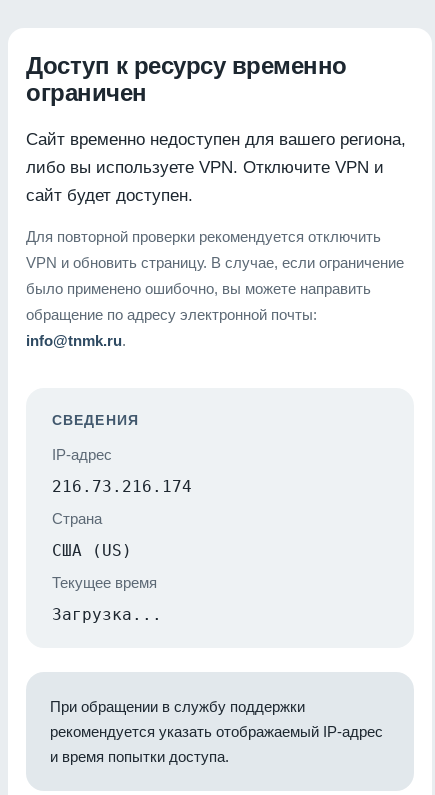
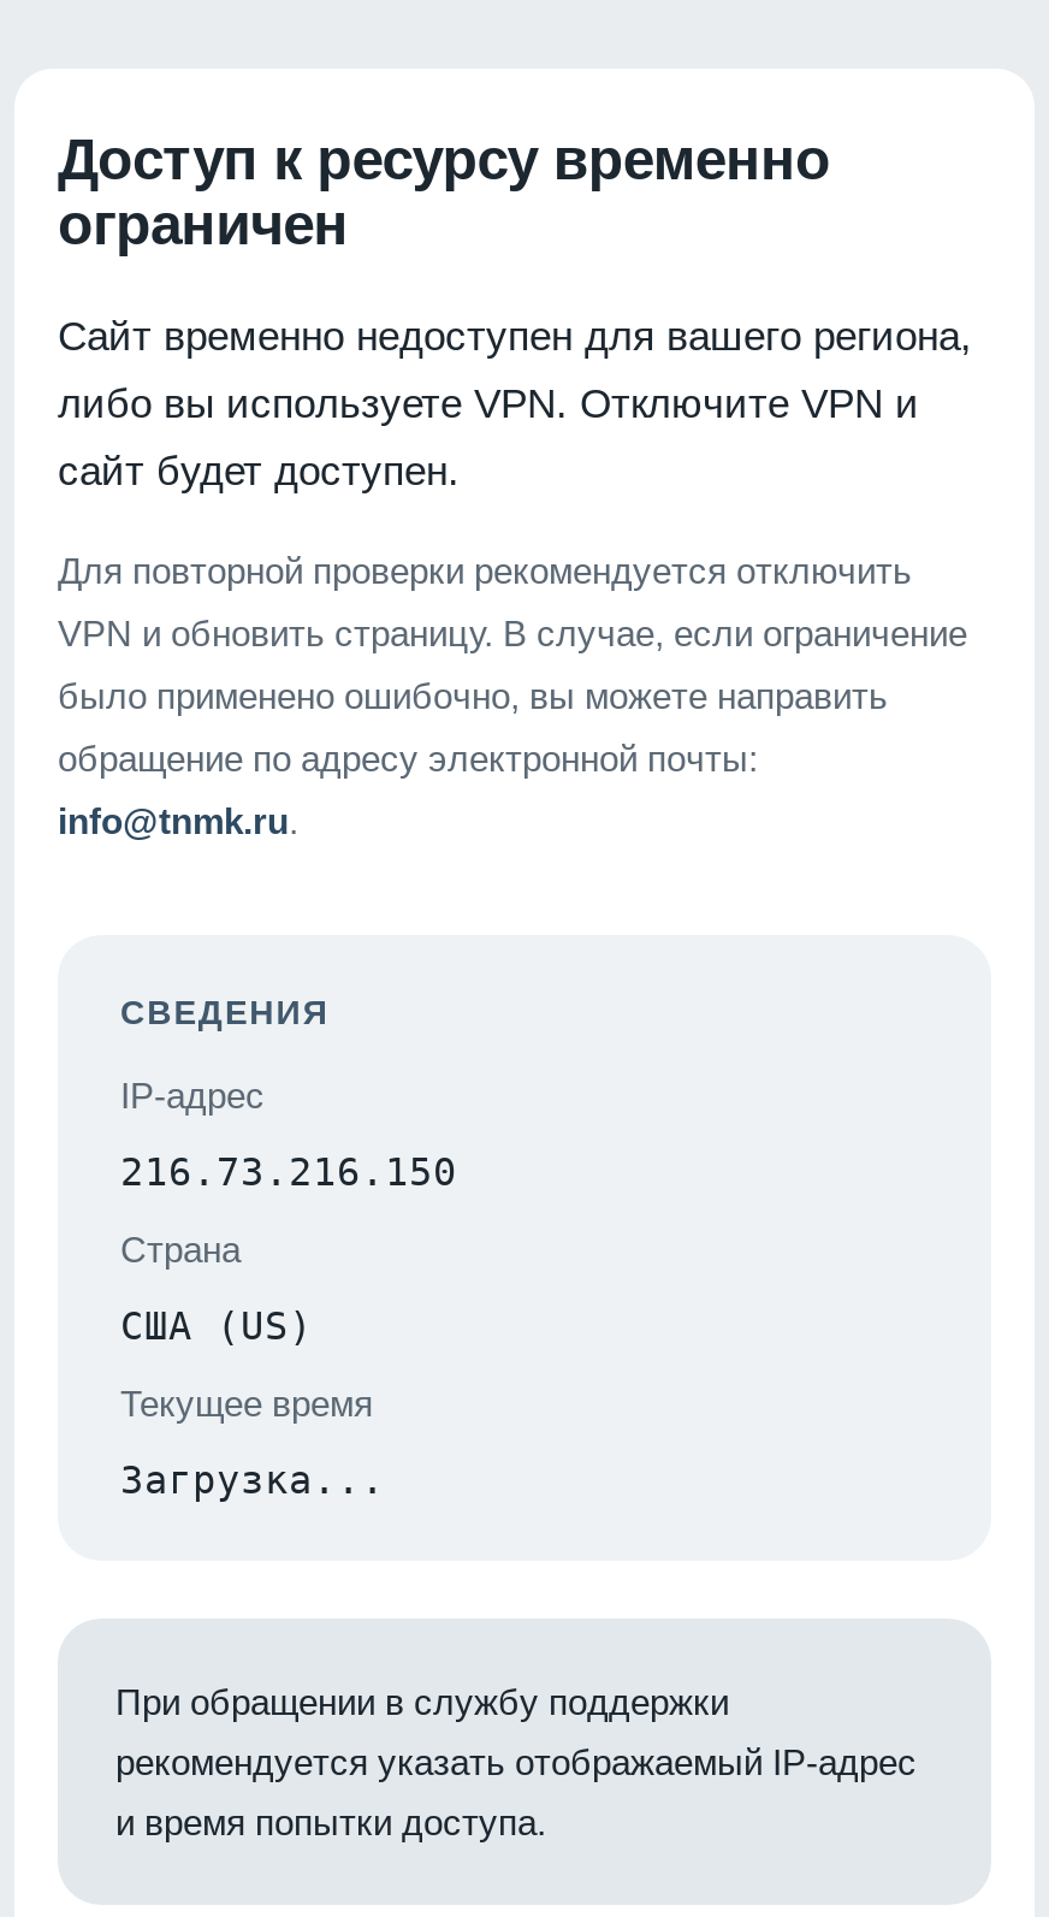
[52,476,192,495] 216.73.216.174 -> [120,1148,457,1194] 216.73.216.150

